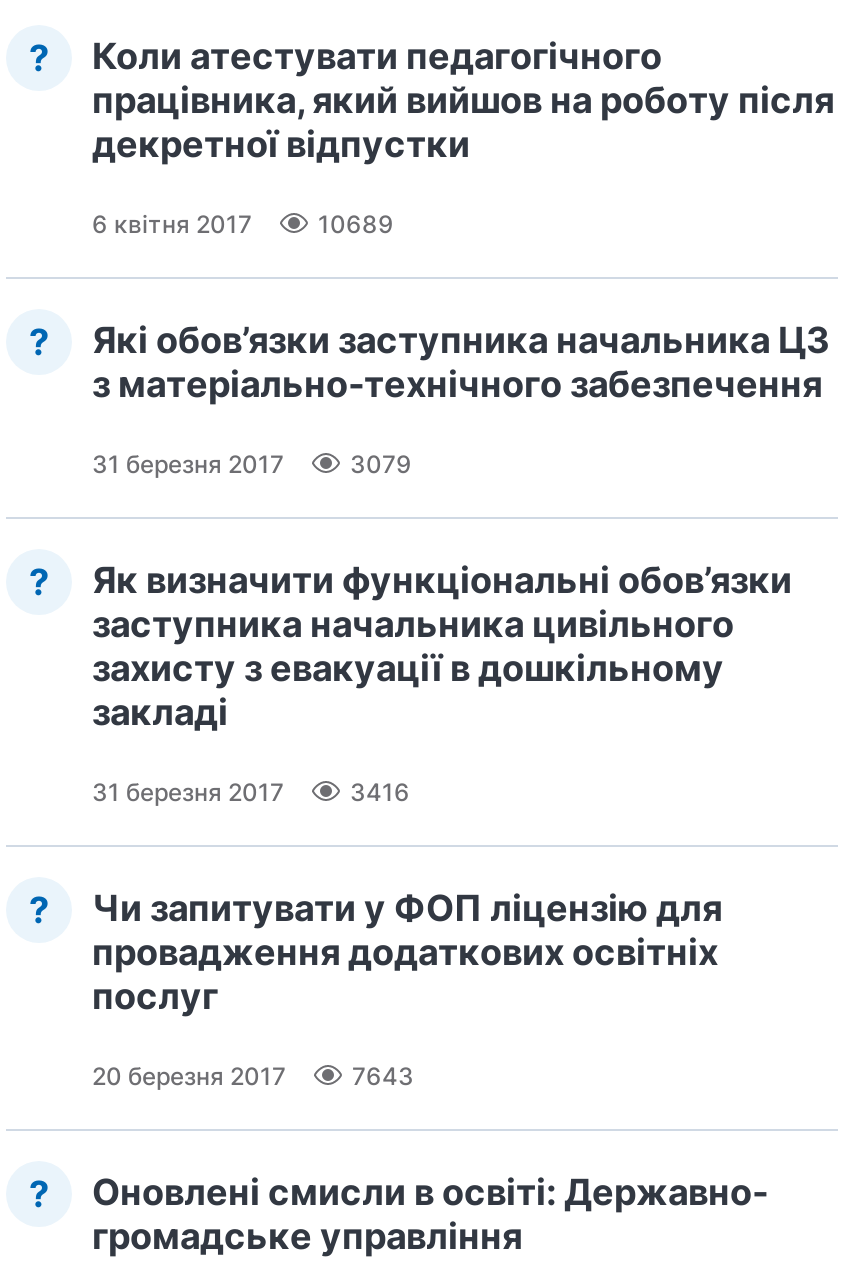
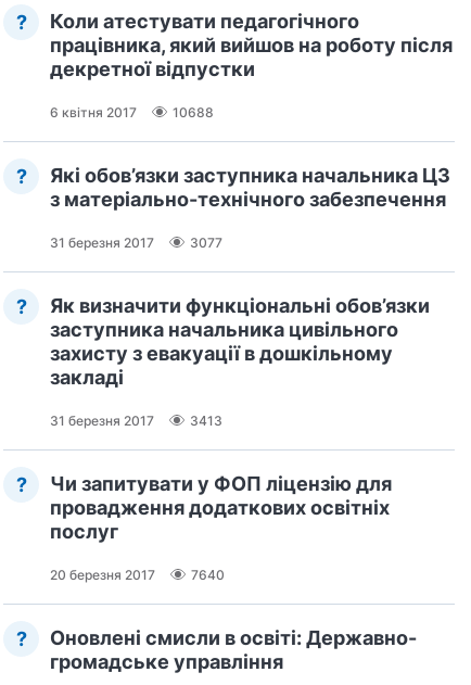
[318,208,394,238] 10689 -> [173,104,214,120] 10688
[350,448,412,478] 3079 -> [190,234,222,250] 3077
[350,776,410,806] 3416 -> [190,412,222,428] 3413
[352,1060,414,1090] 7643 -> [191,566,225,582] 7640

